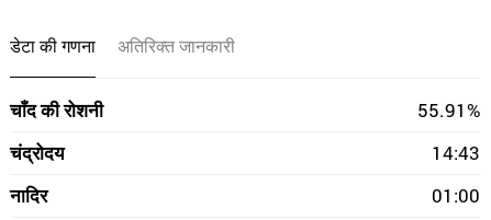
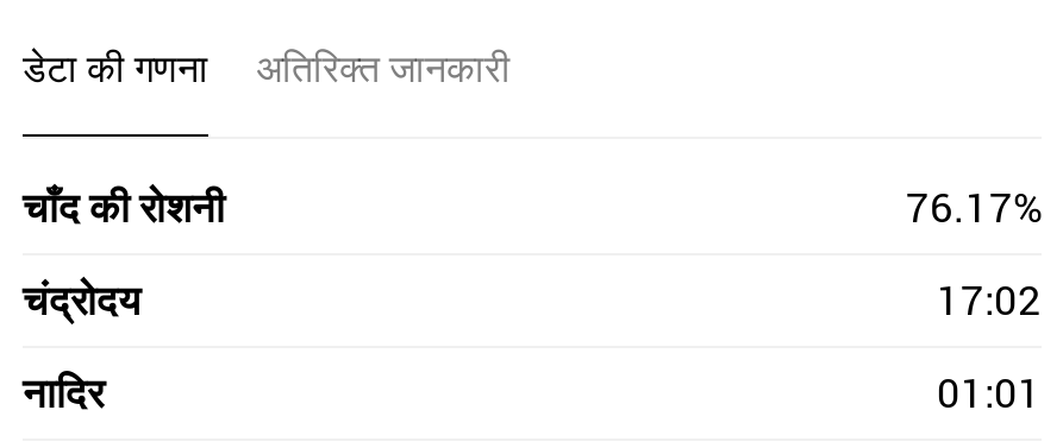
[417,97,480,123] 55.91% -> [906,179,1042,234] 76.17%
[432,140,480,165] 14:43 -> [937,272,1042,327] 17:02
[432,183,480,208] 01:00 -> [937,365,1042,419] 01:01

